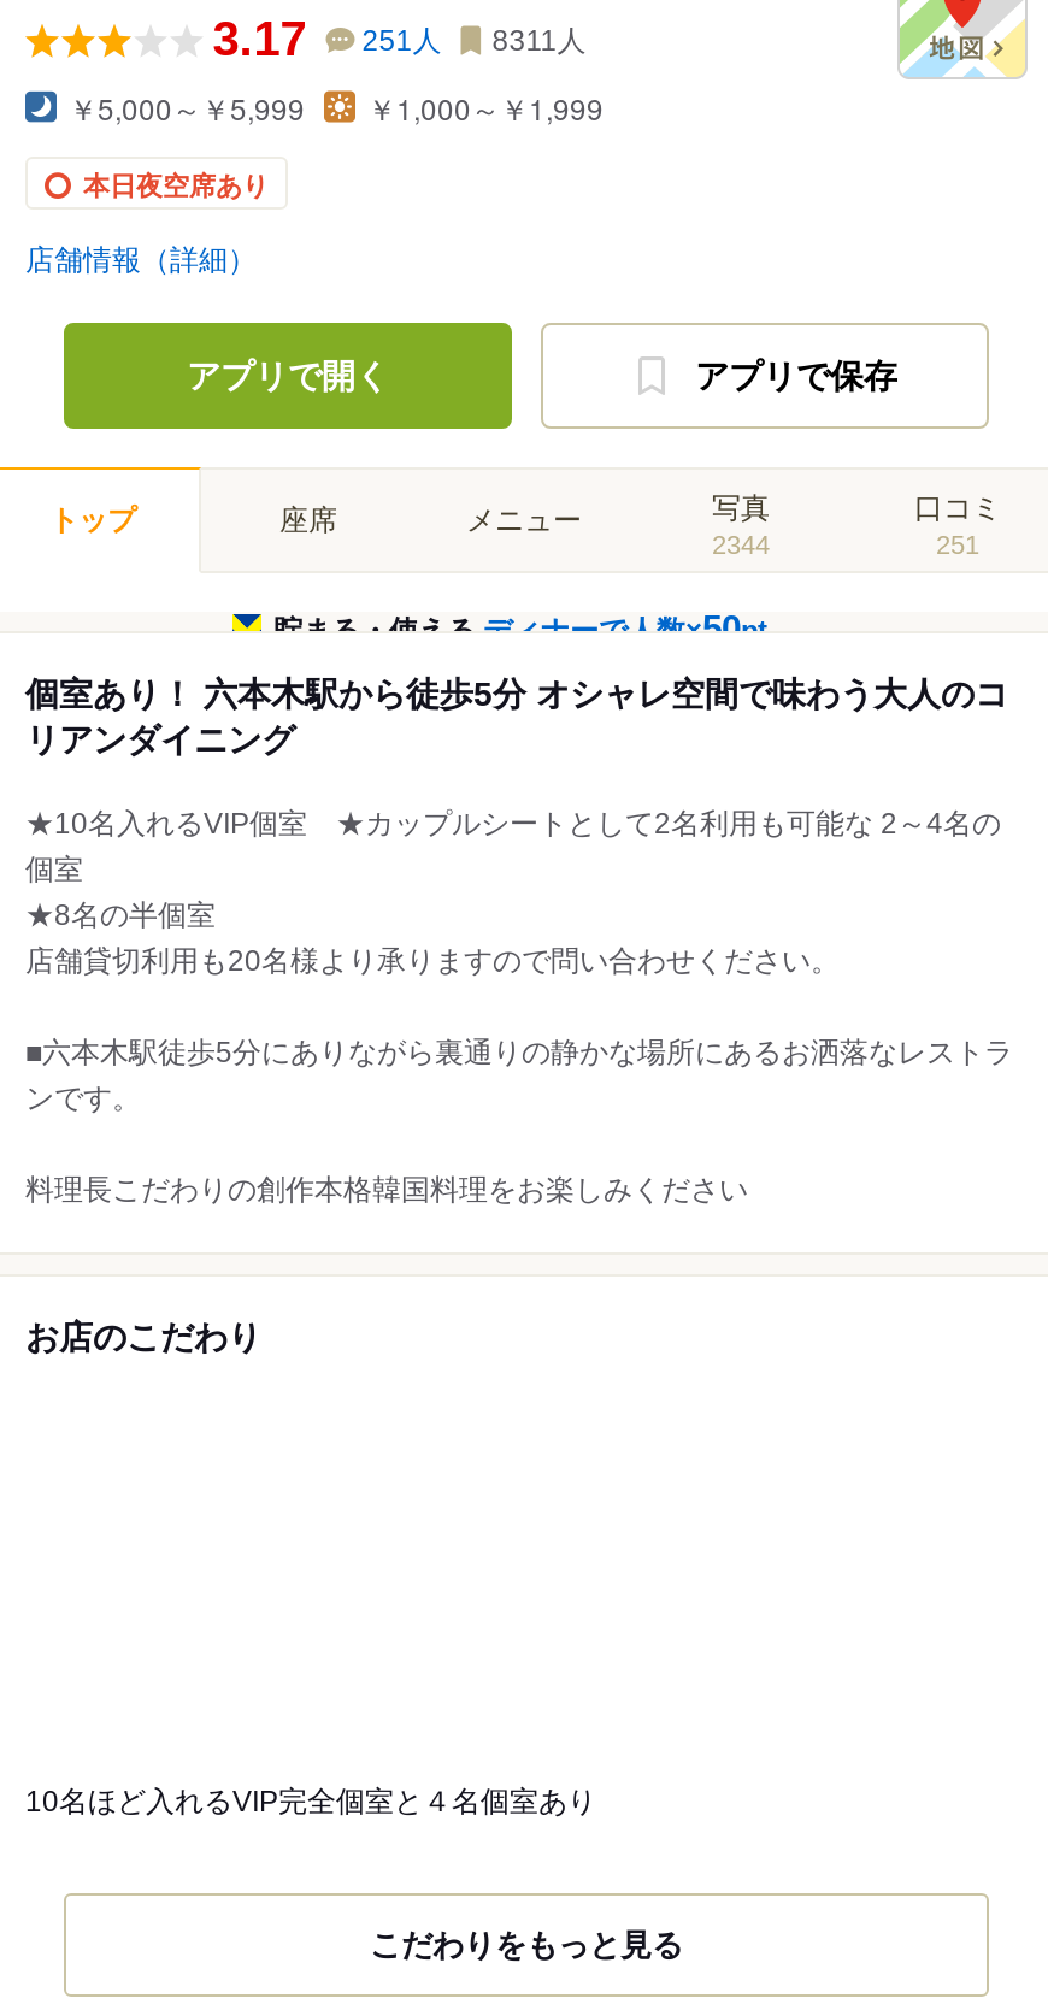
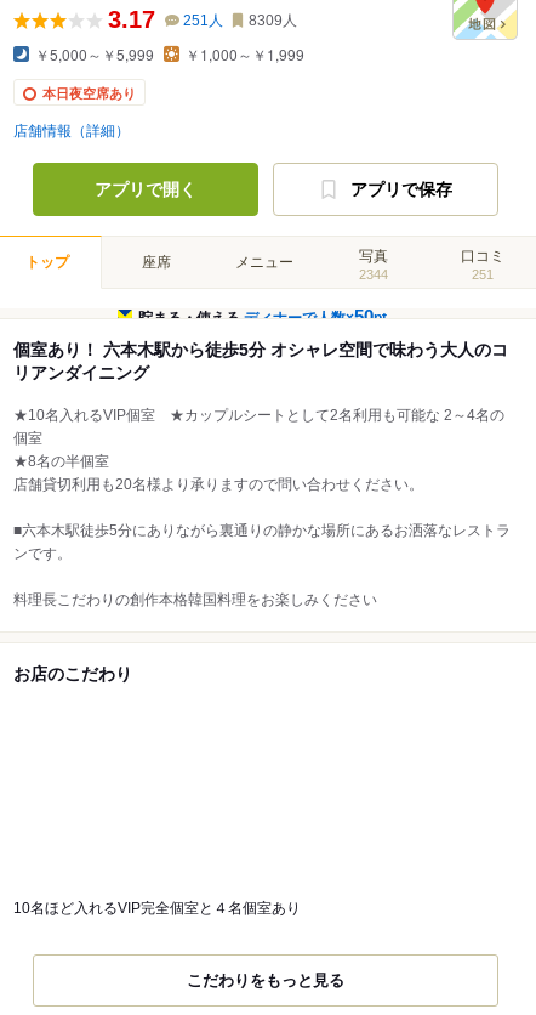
[213,12,586,65] 3.17 251人 8311人 -> [108,6,297,33] 3.17 251人 8309人

